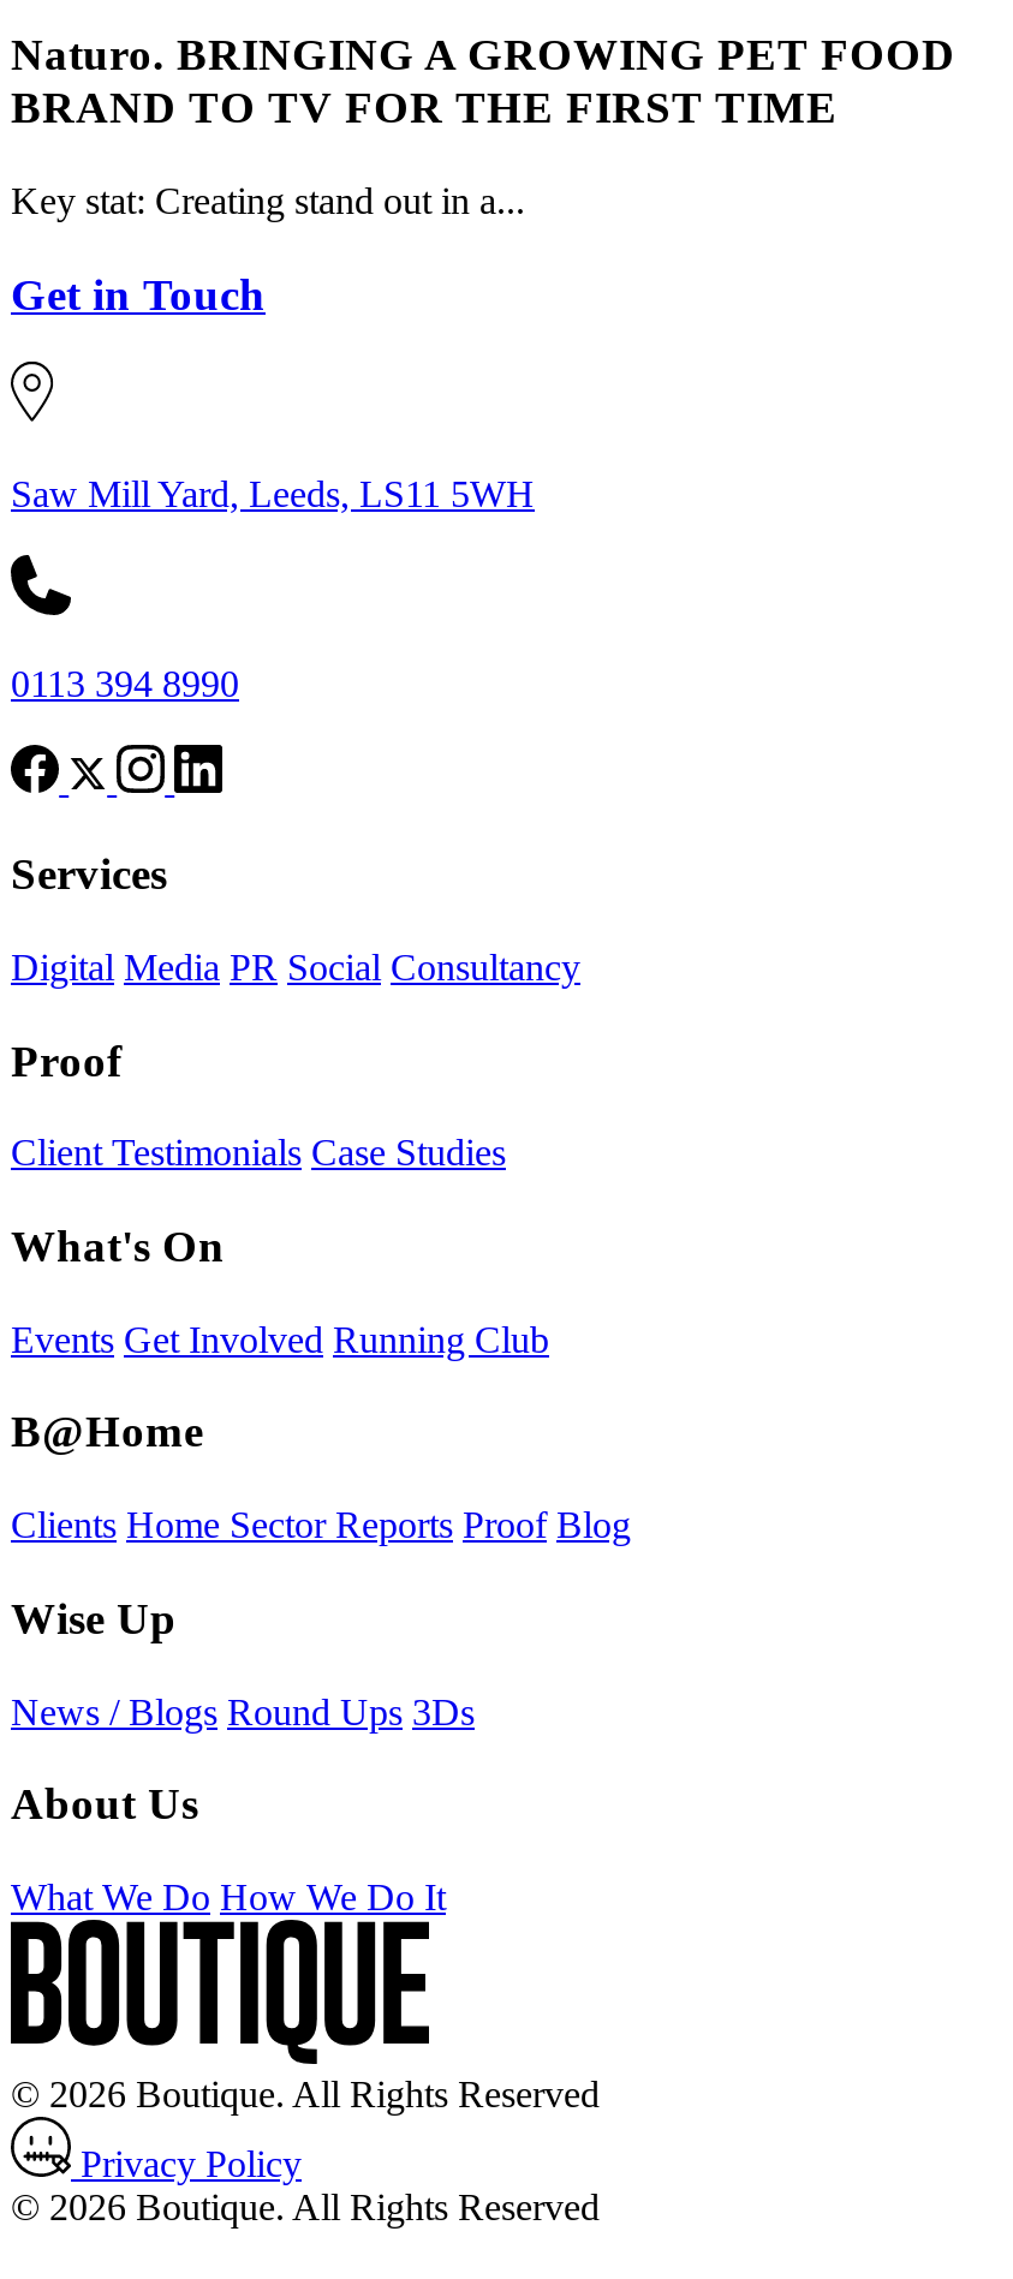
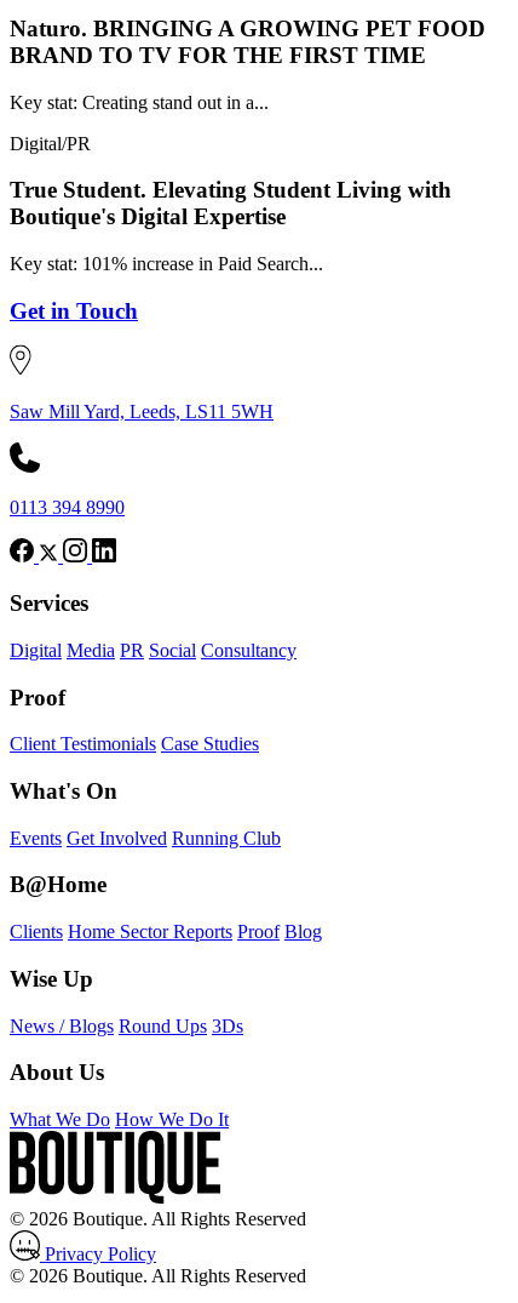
none -> [10,133,451,274] Digital/PR | True Student. Elevating Student Living with | Boutique's Digital Expertise | Key stat: 101% increase in Paid Search...

